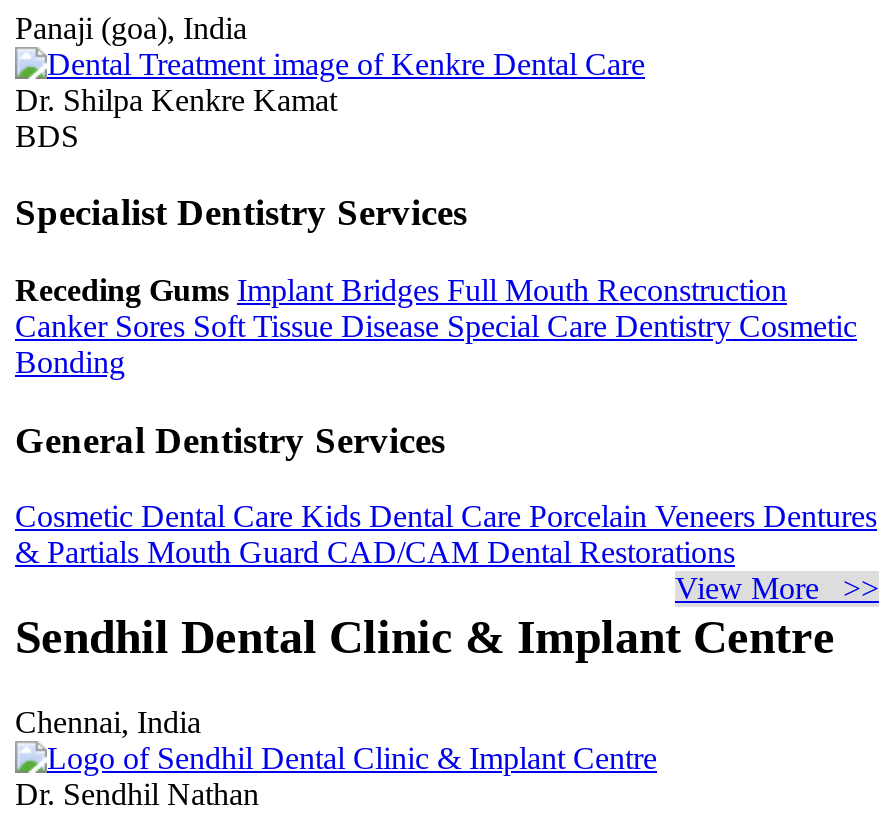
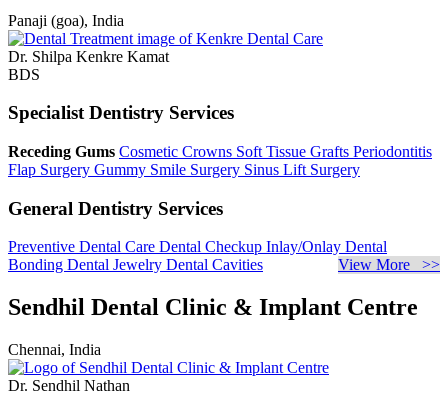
[15,273,857,379] Receding Gums Implant Bridges Full Mouth Reconstruction | Canker Sores Soft Tissue Disease Special Care Dentistry Cosmetic | Bonding -> [8,143,432,178] Receding Gums Cosmetic Crowns Soft Tissue Grafts Periodontitis | Flap Surgery Gummy Smile Surgery Sinus Lift Surgery
[15,500,877,570] Cosmetic Dental Care Kids Dental Care Porcelain Veneers Dentures | & Partials Mouth Guard CAD/CAM Dental Restorations -> [8,238,387,273] Preventive Dental Care Dental Checkup Inlay/Onlay Dental | Bonding Dental Jewelry Dental Cavities
moved [675,572,879,606] -> [338,256,440,273]: View More >>

